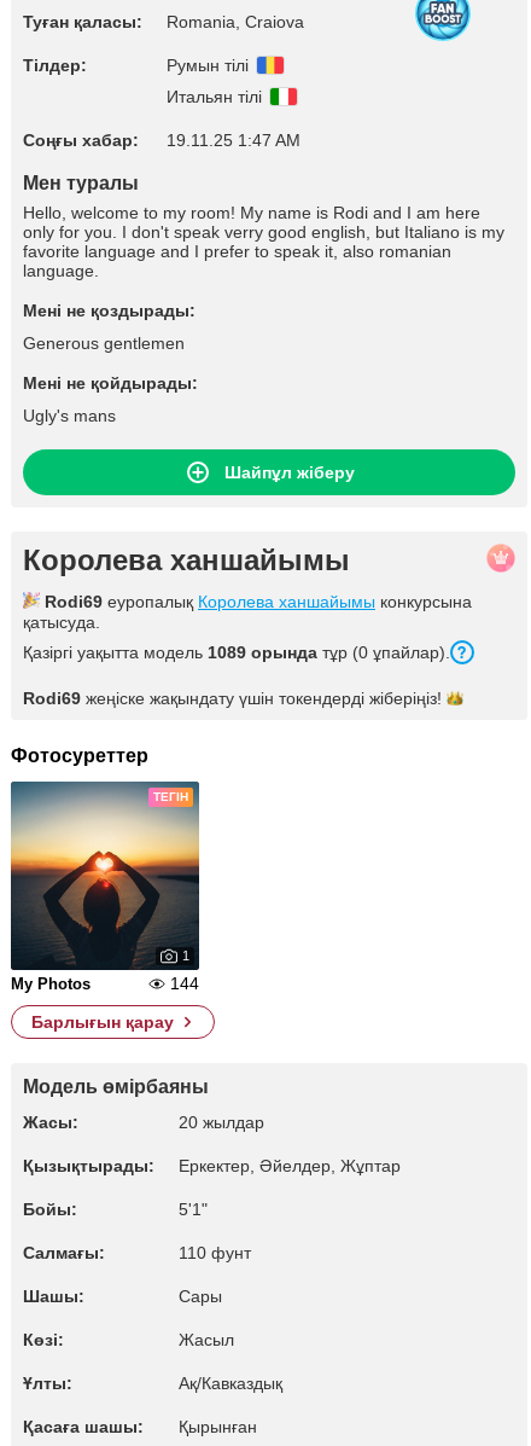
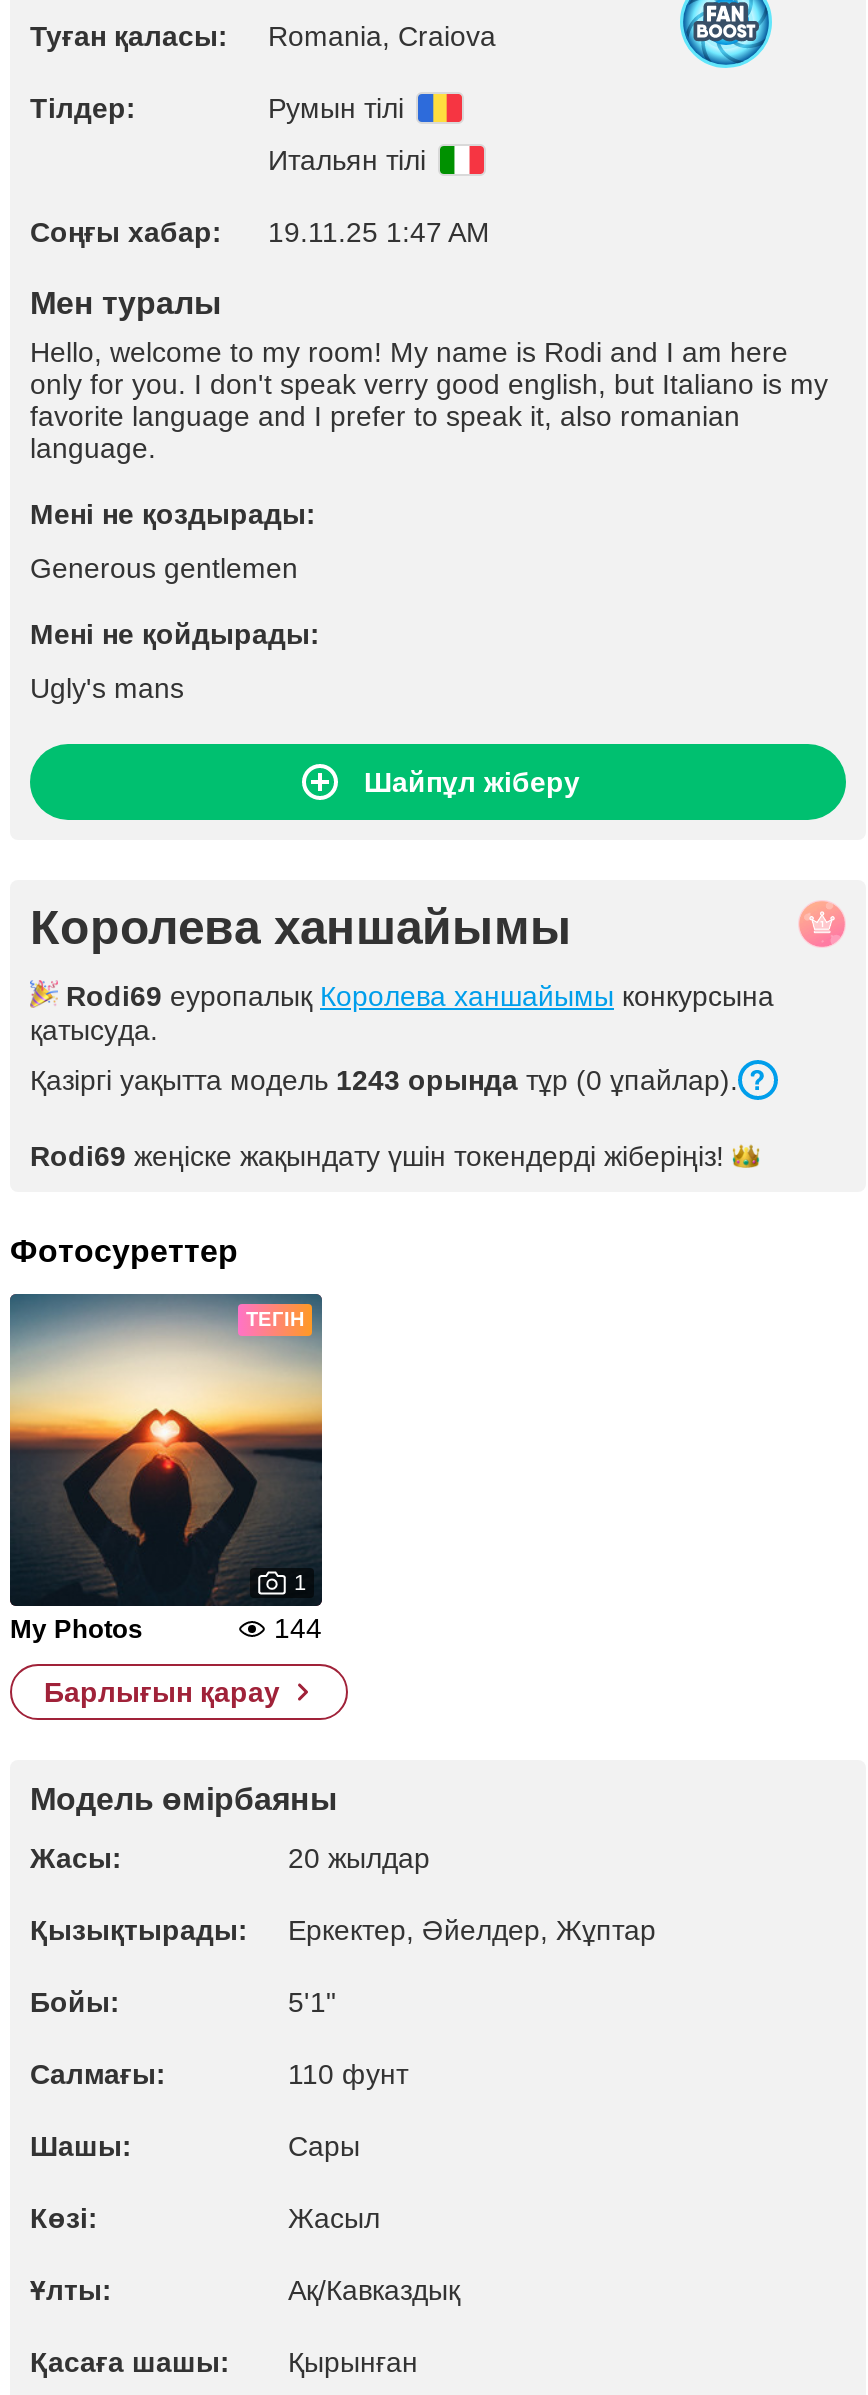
[23,643,450,662] Қазіргі уақытта модель 1089 орында тұр (0 ұпайлар). -> [30,1064,738,1096] Қазіргі уақытта модель 1243 орында тұр (0 ұпайлар).

